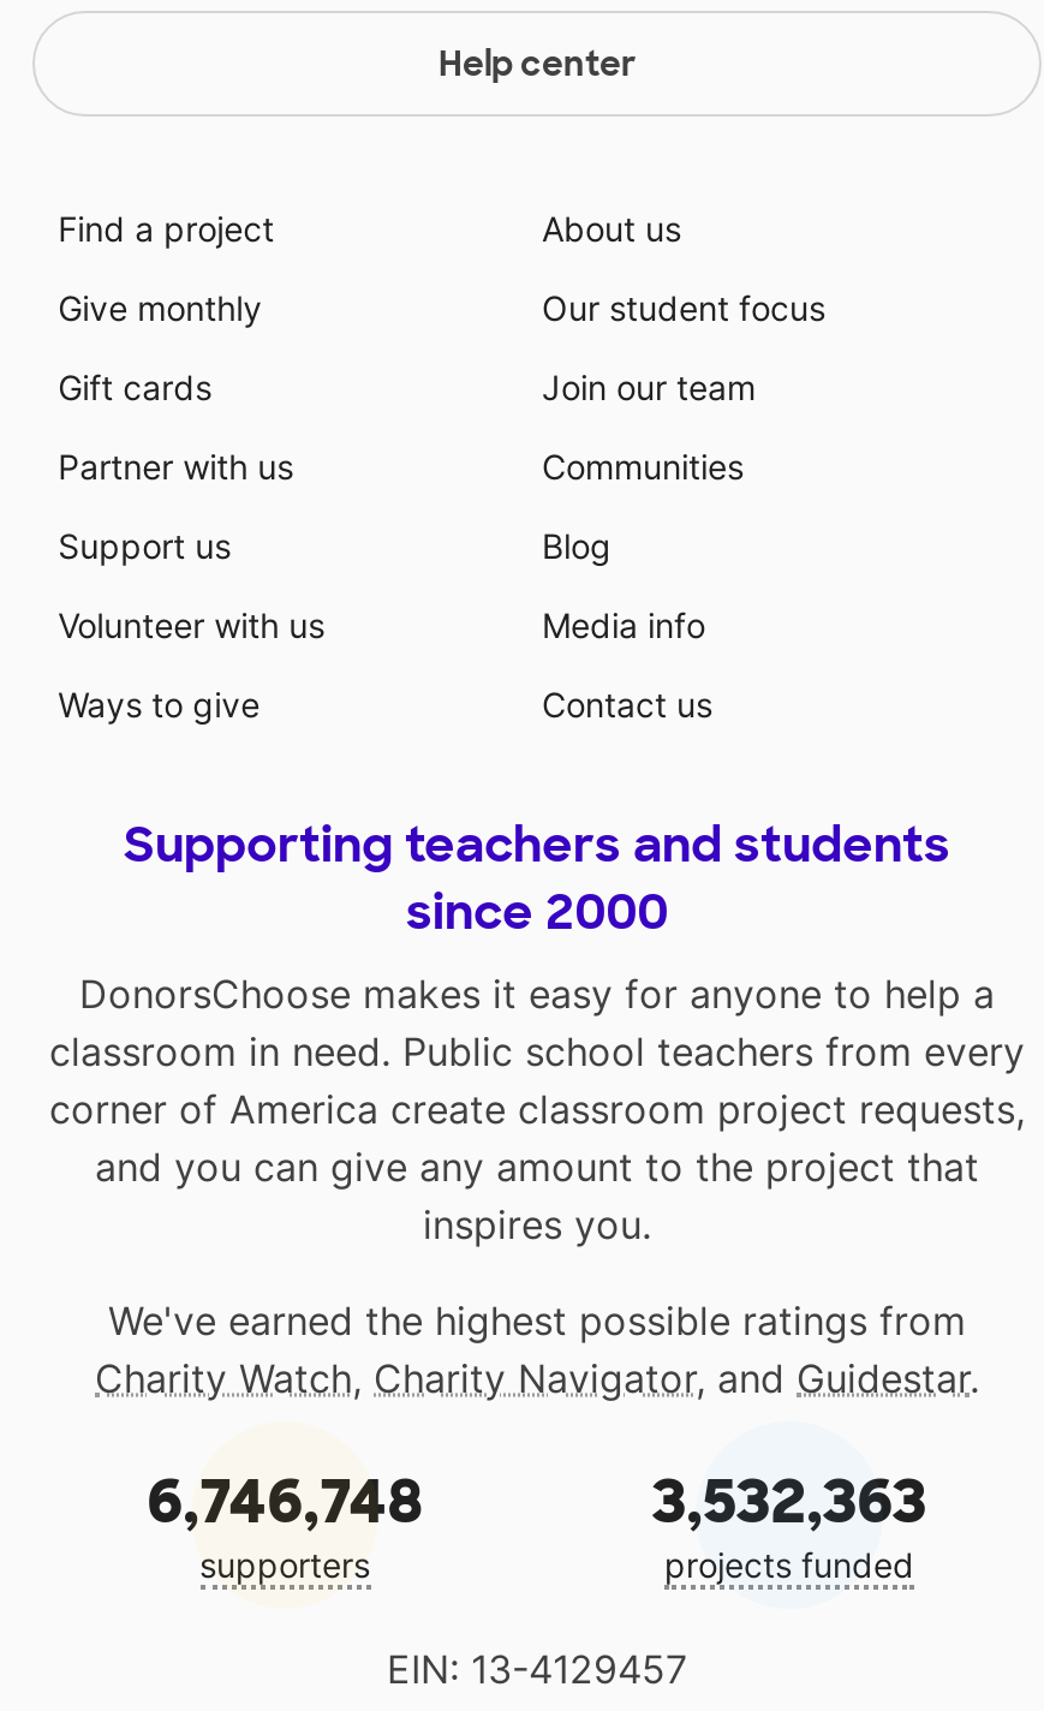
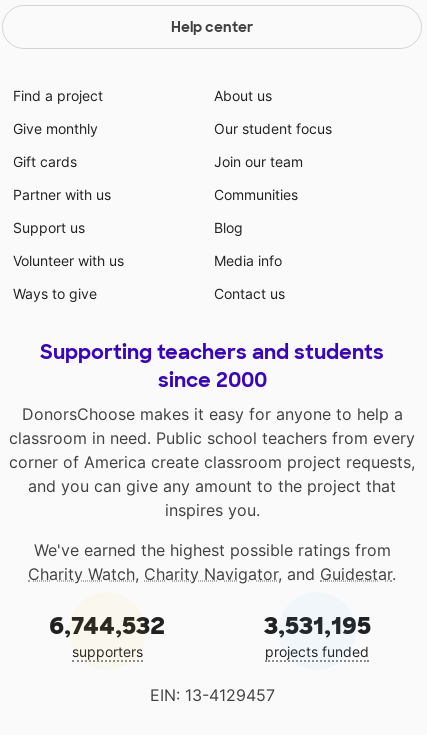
[147,1466,423,1540] 6,746,748 -> [49,610,165,641] 6,744,532
[652,1466,926,1540] 3,532,363 -> [263,610,370,641] 3,531,195

